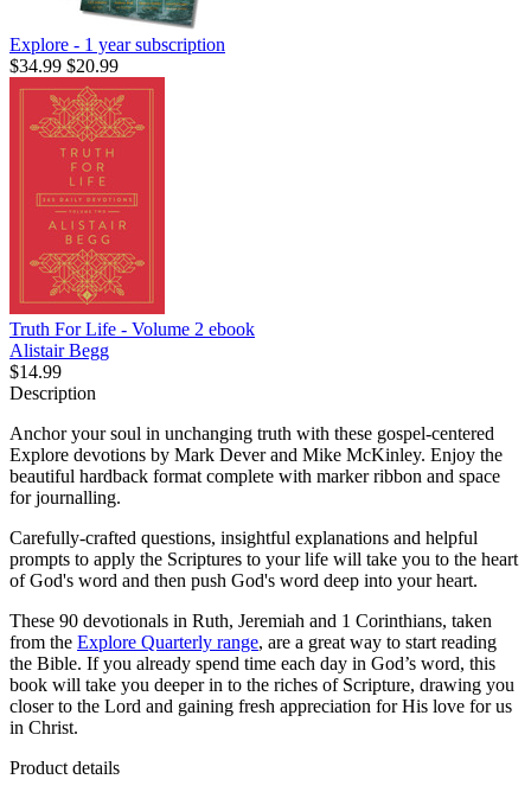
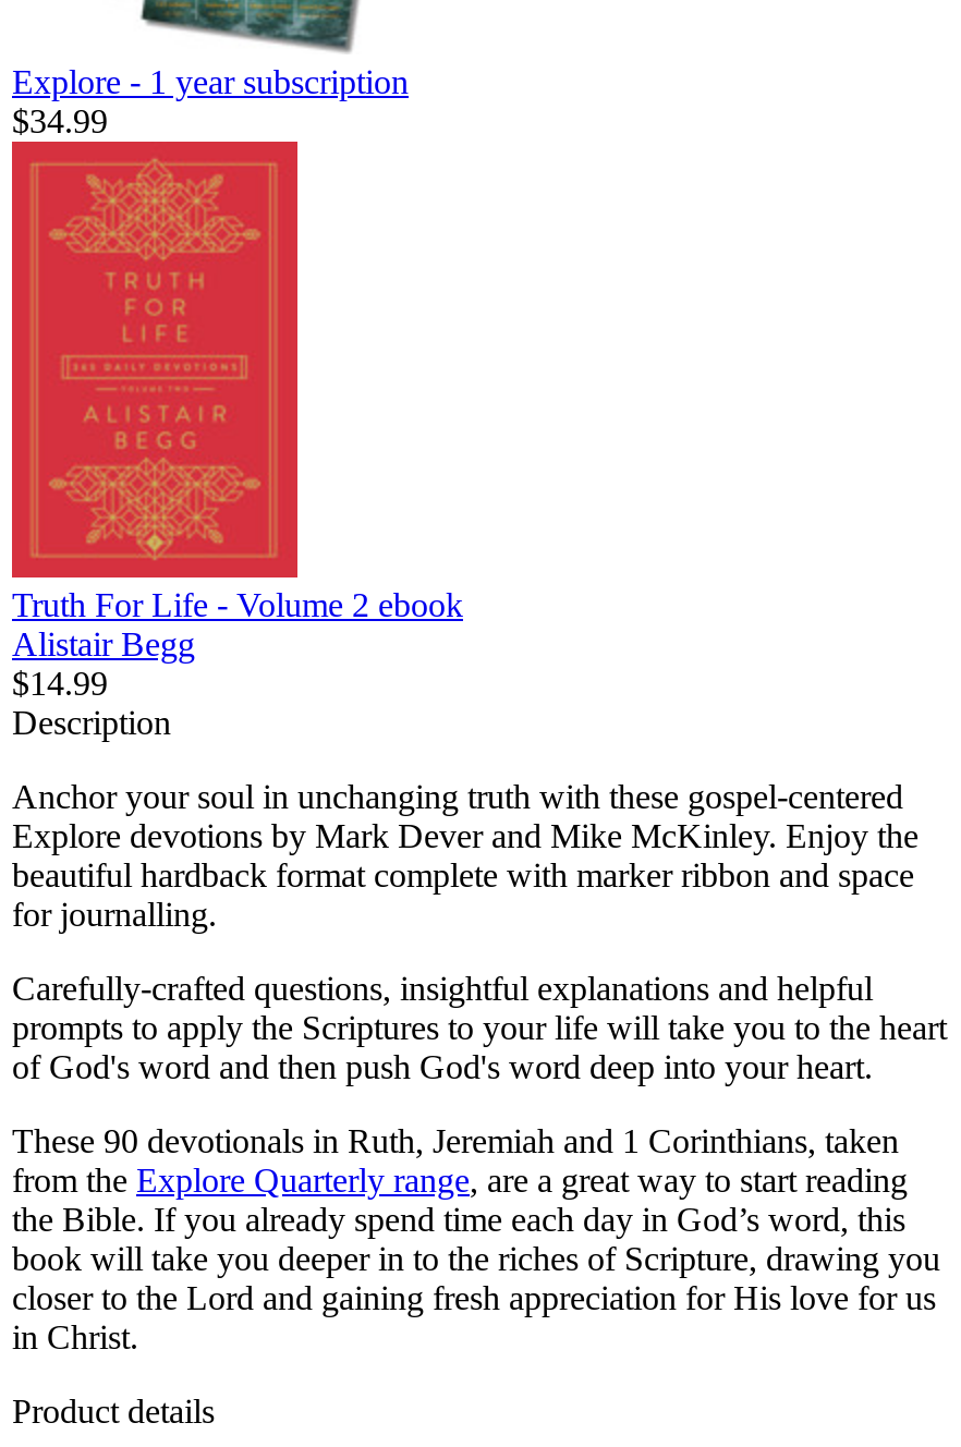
[9,56,119,76] $34.99 $20.99 -> [12,102,108,139] $34.99

